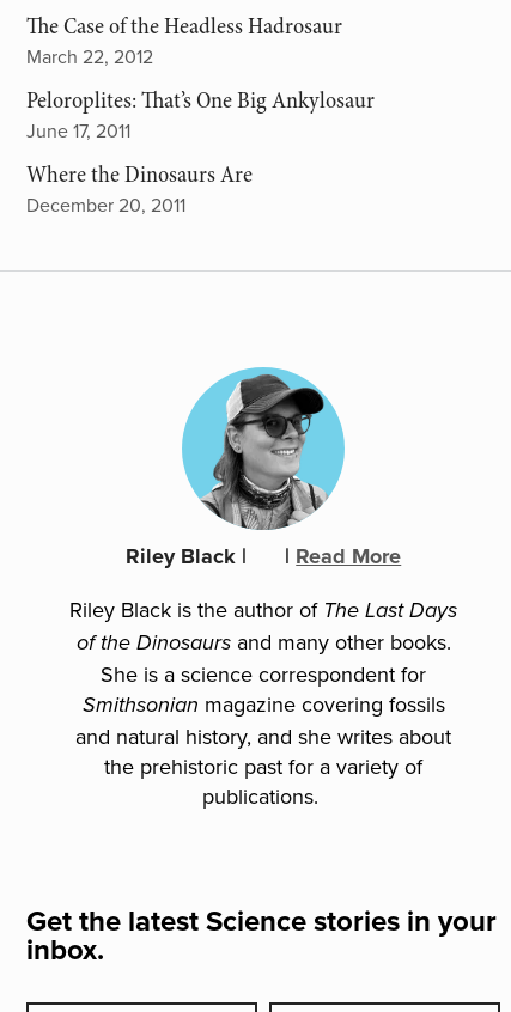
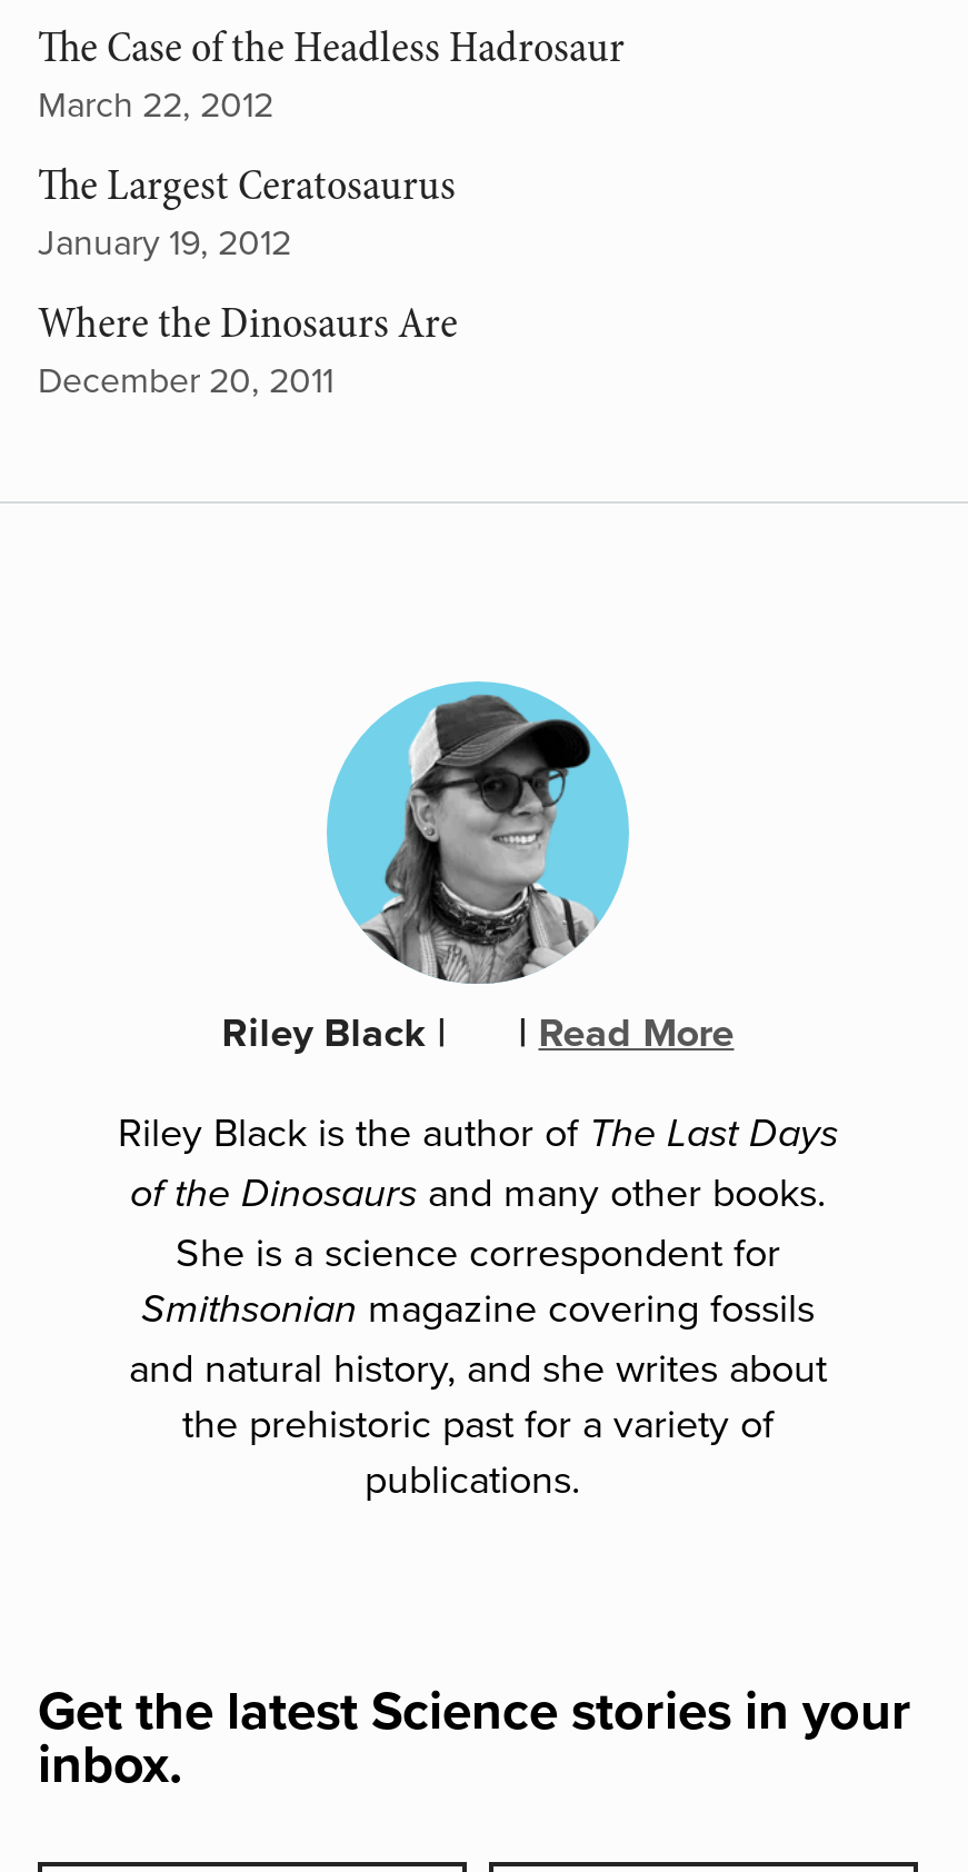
[26,85,375,143] Peloroplites: That’s One Big Ankylosaur | June 17, 2011 -> [38,157,456,265] The Largest Ceratosaurus | January 19, 2012

